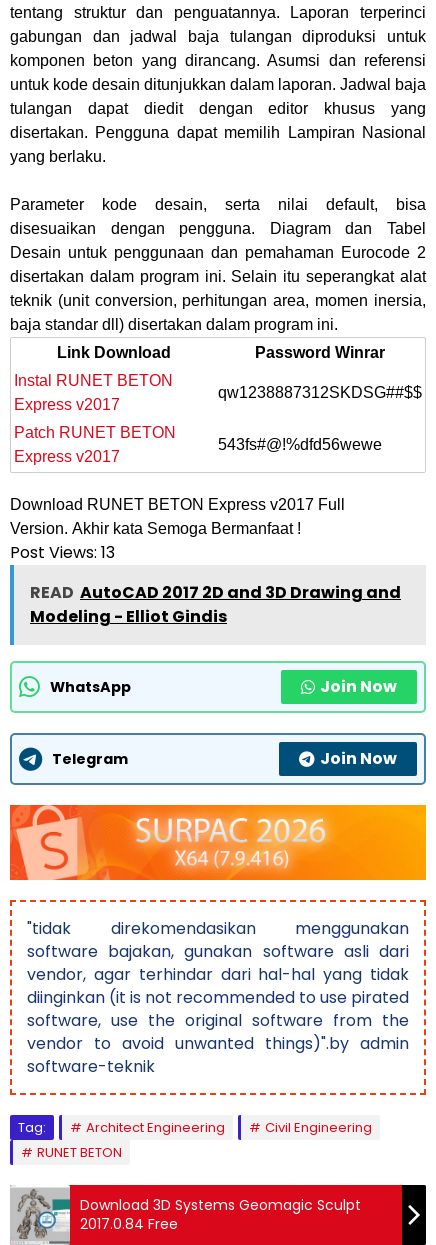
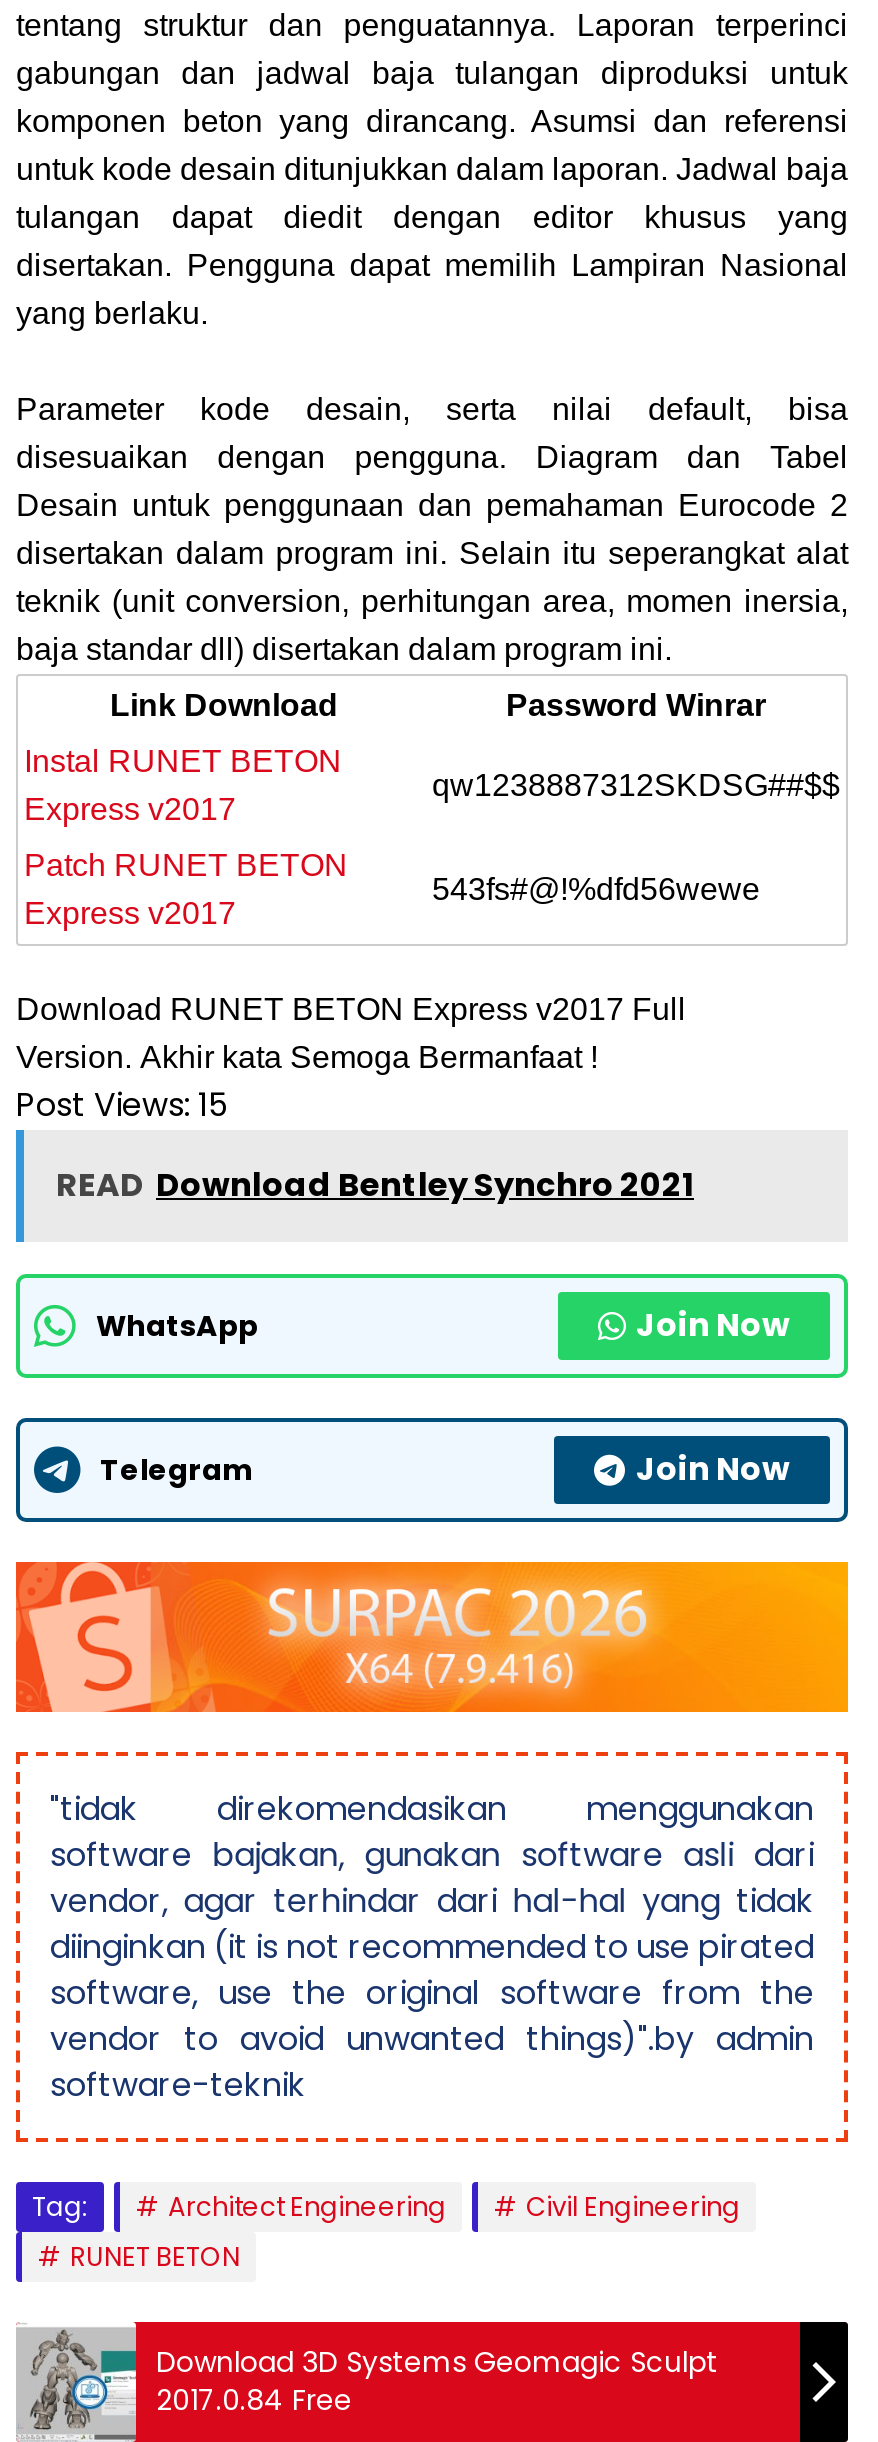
[10,541,115,564] Post Views: 13 -> [16,1082,228,1128] Post Views: 15
[30,581,401,628] READ AutoCAD 2017 2D and 3D Drawing and | Modeling - Elliot Gindis -> [56,1162,694,1208] READ Download Bentley Synchro 2021
moved [10,661,426,713] -> [16,1274,848,1378]: [image]
moved [10,733,426,785] -> [16,1418,848,1522]: [image]

